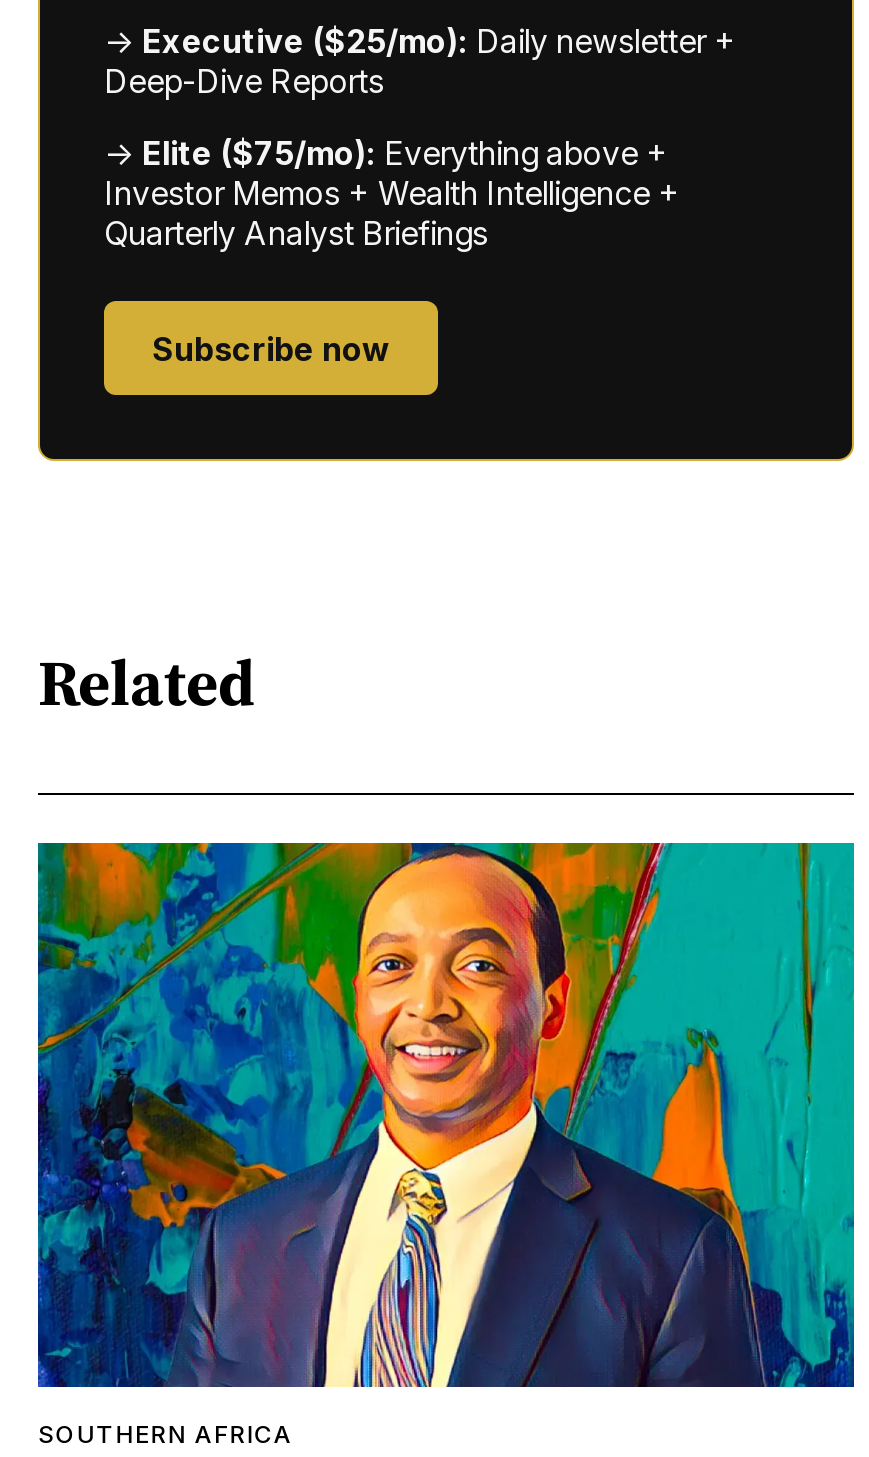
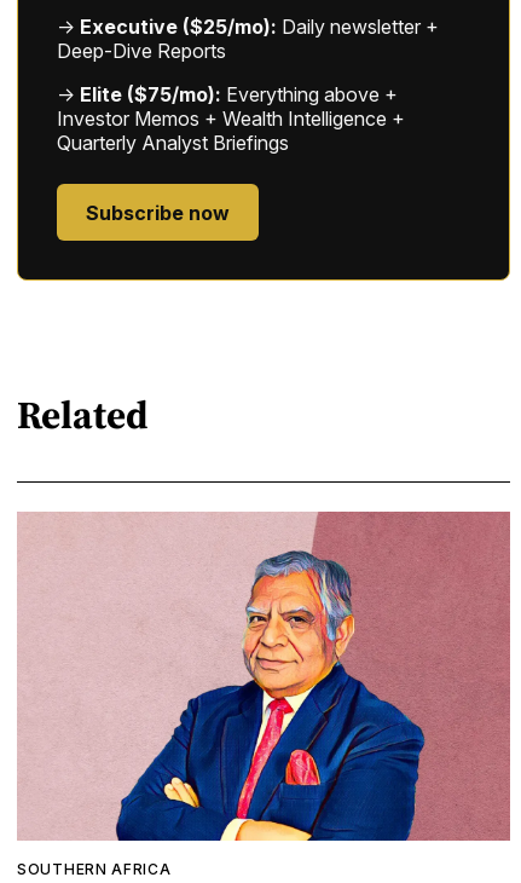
[36,841,856,1389] [image] -> [17,510,511,842] [image]

